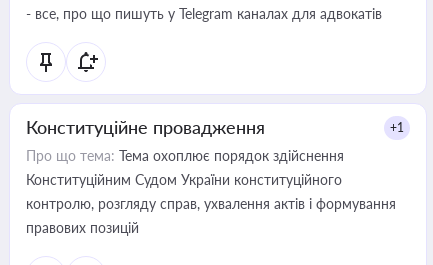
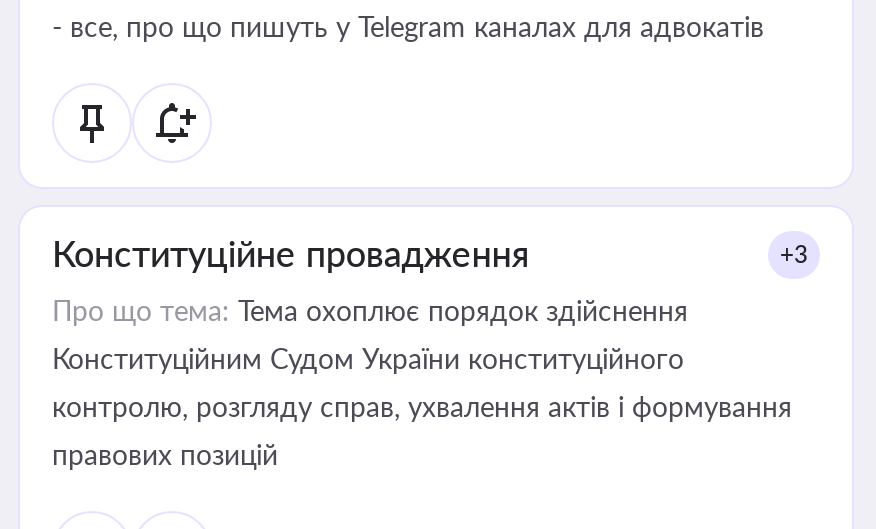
[390,120,404,135] +1 -> [780,239,808,269] +3

